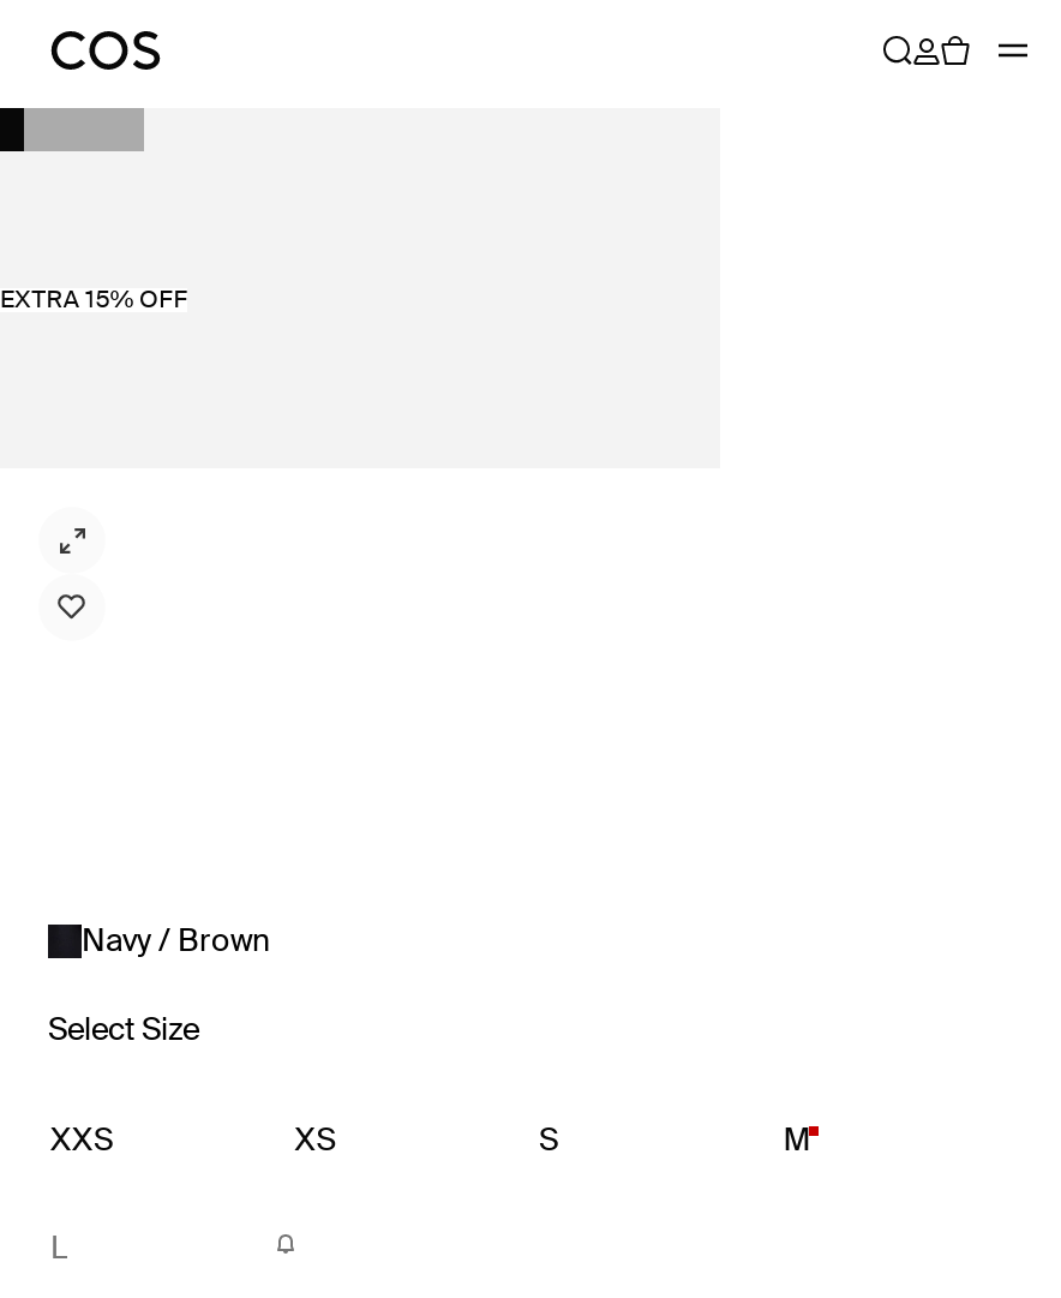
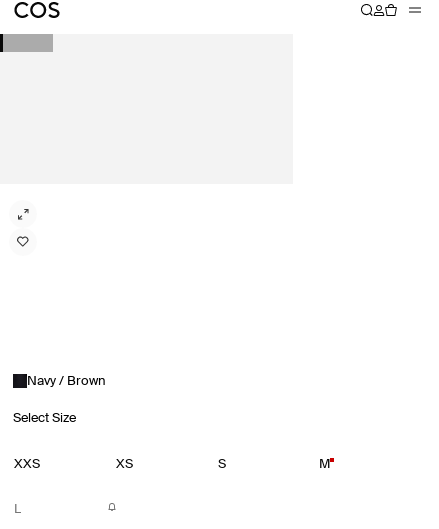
[0,288,188,312] EXTRA 15% OFF -> none

